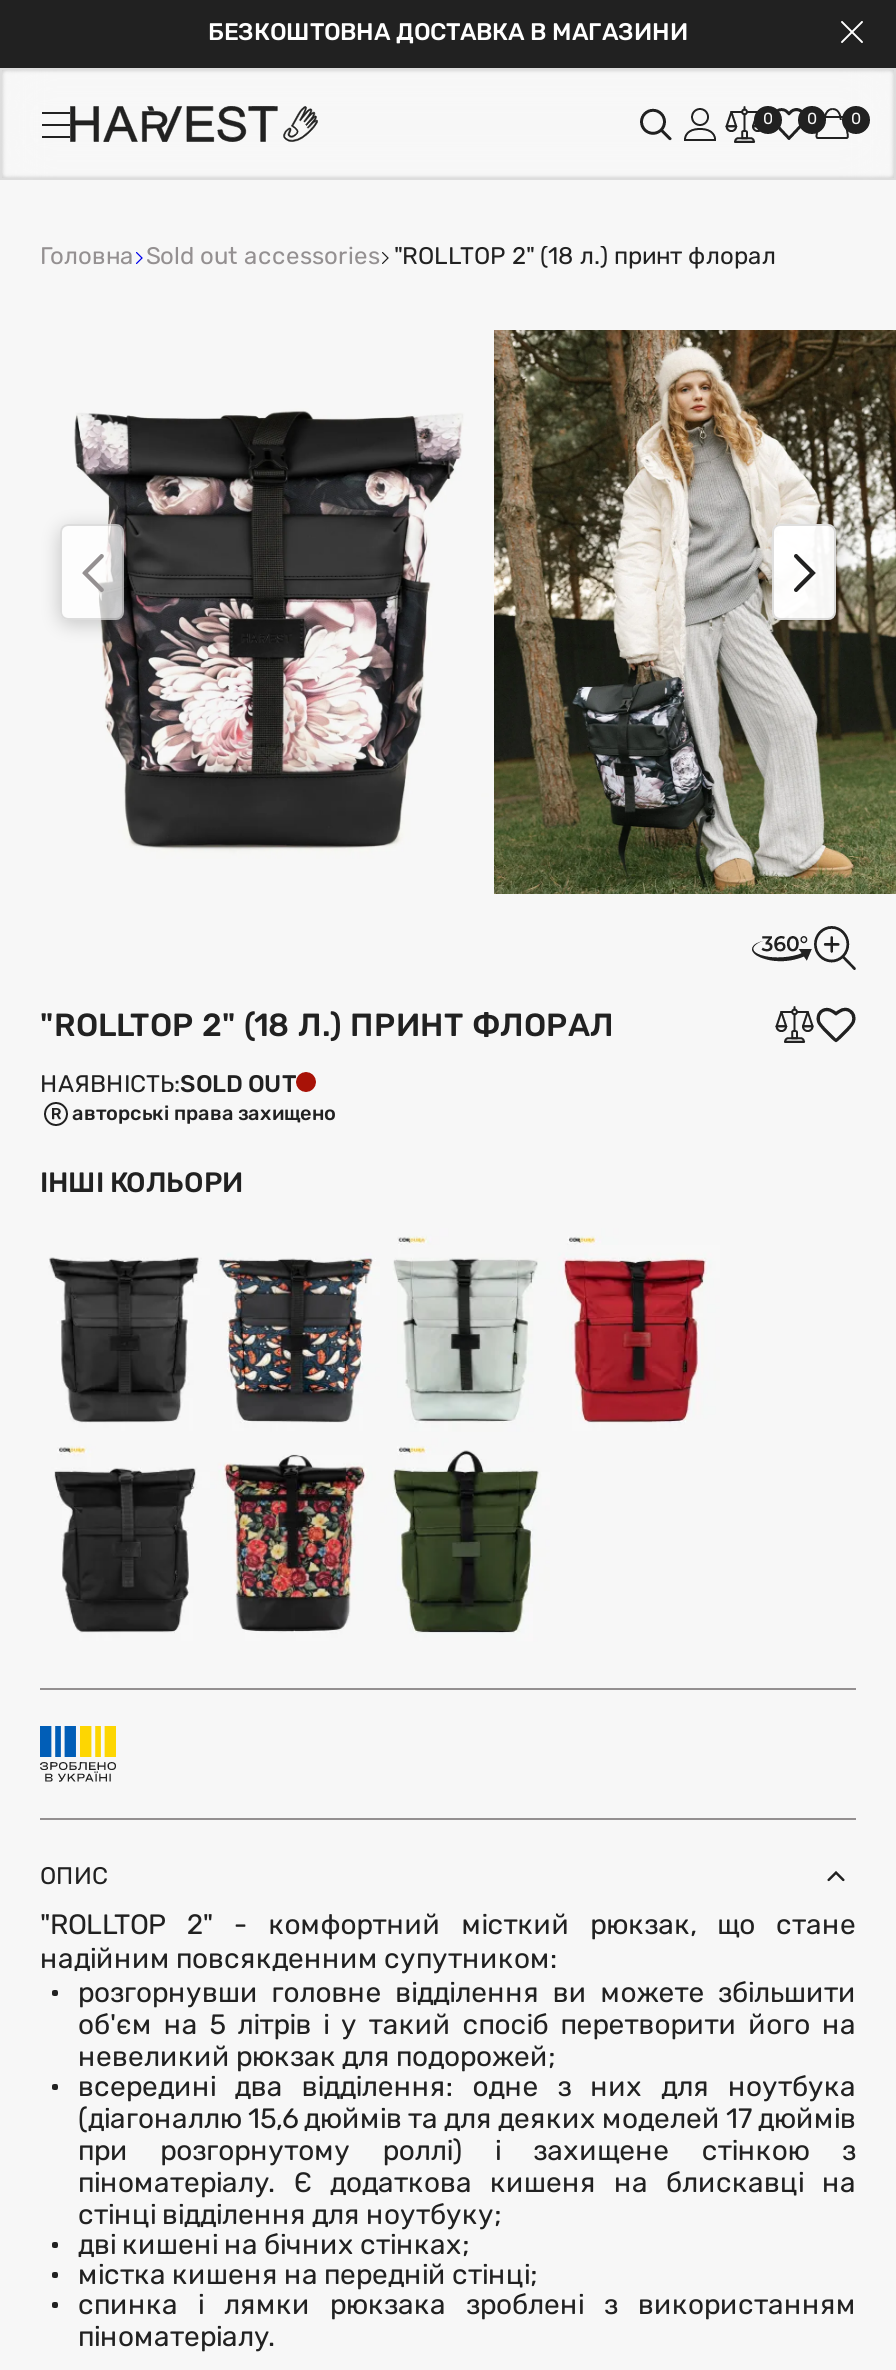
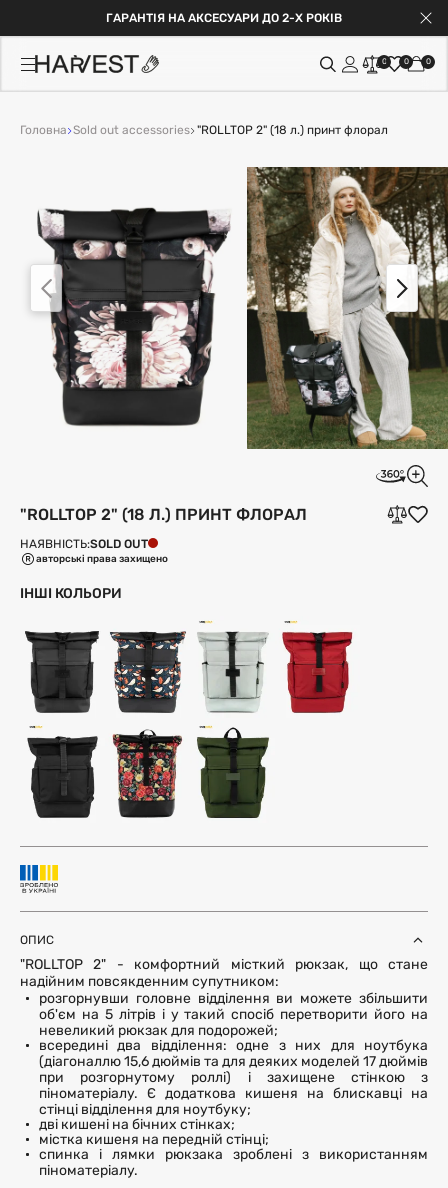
[208,13,688,51] БЕЗКОШТОВНА ДОСТАВКА В МАГАЗИНИ -> [106,8,342,27] ГАРАНТІЯ НА АКСЕСУАРИ ДО 2-Х РОКІВ

